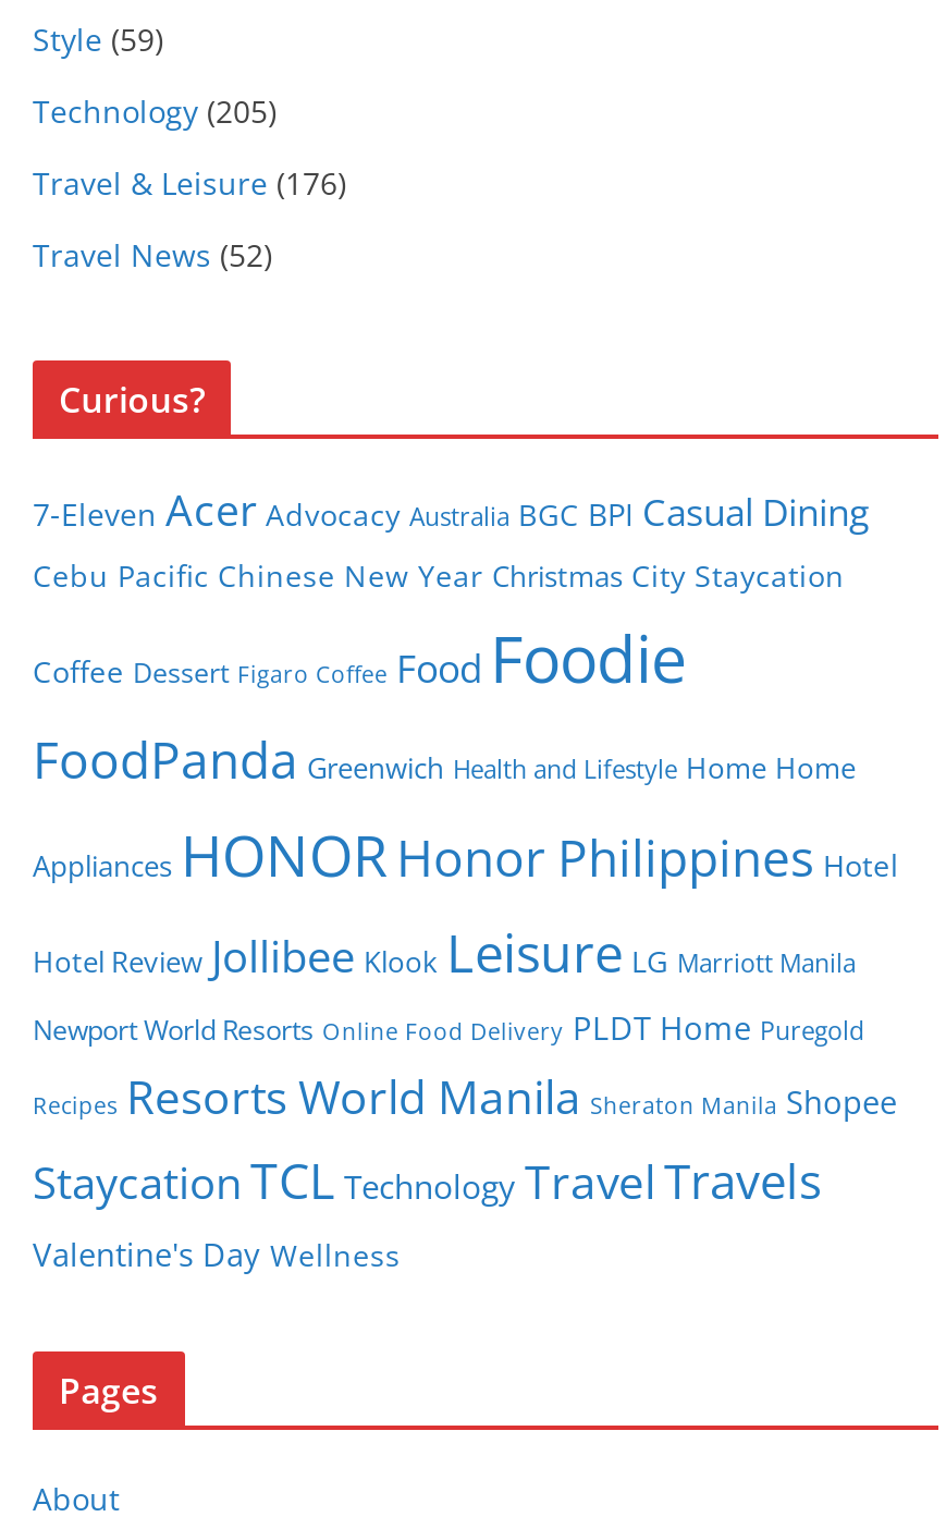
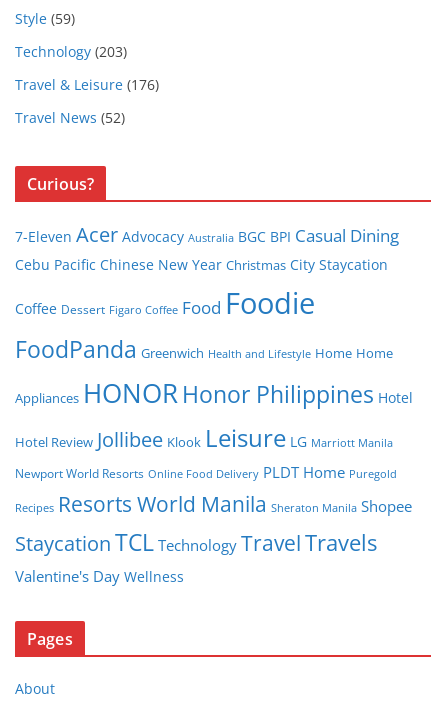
[33,90,277,131] Technology (205) -> [15,42,127,61] Technology (203)

